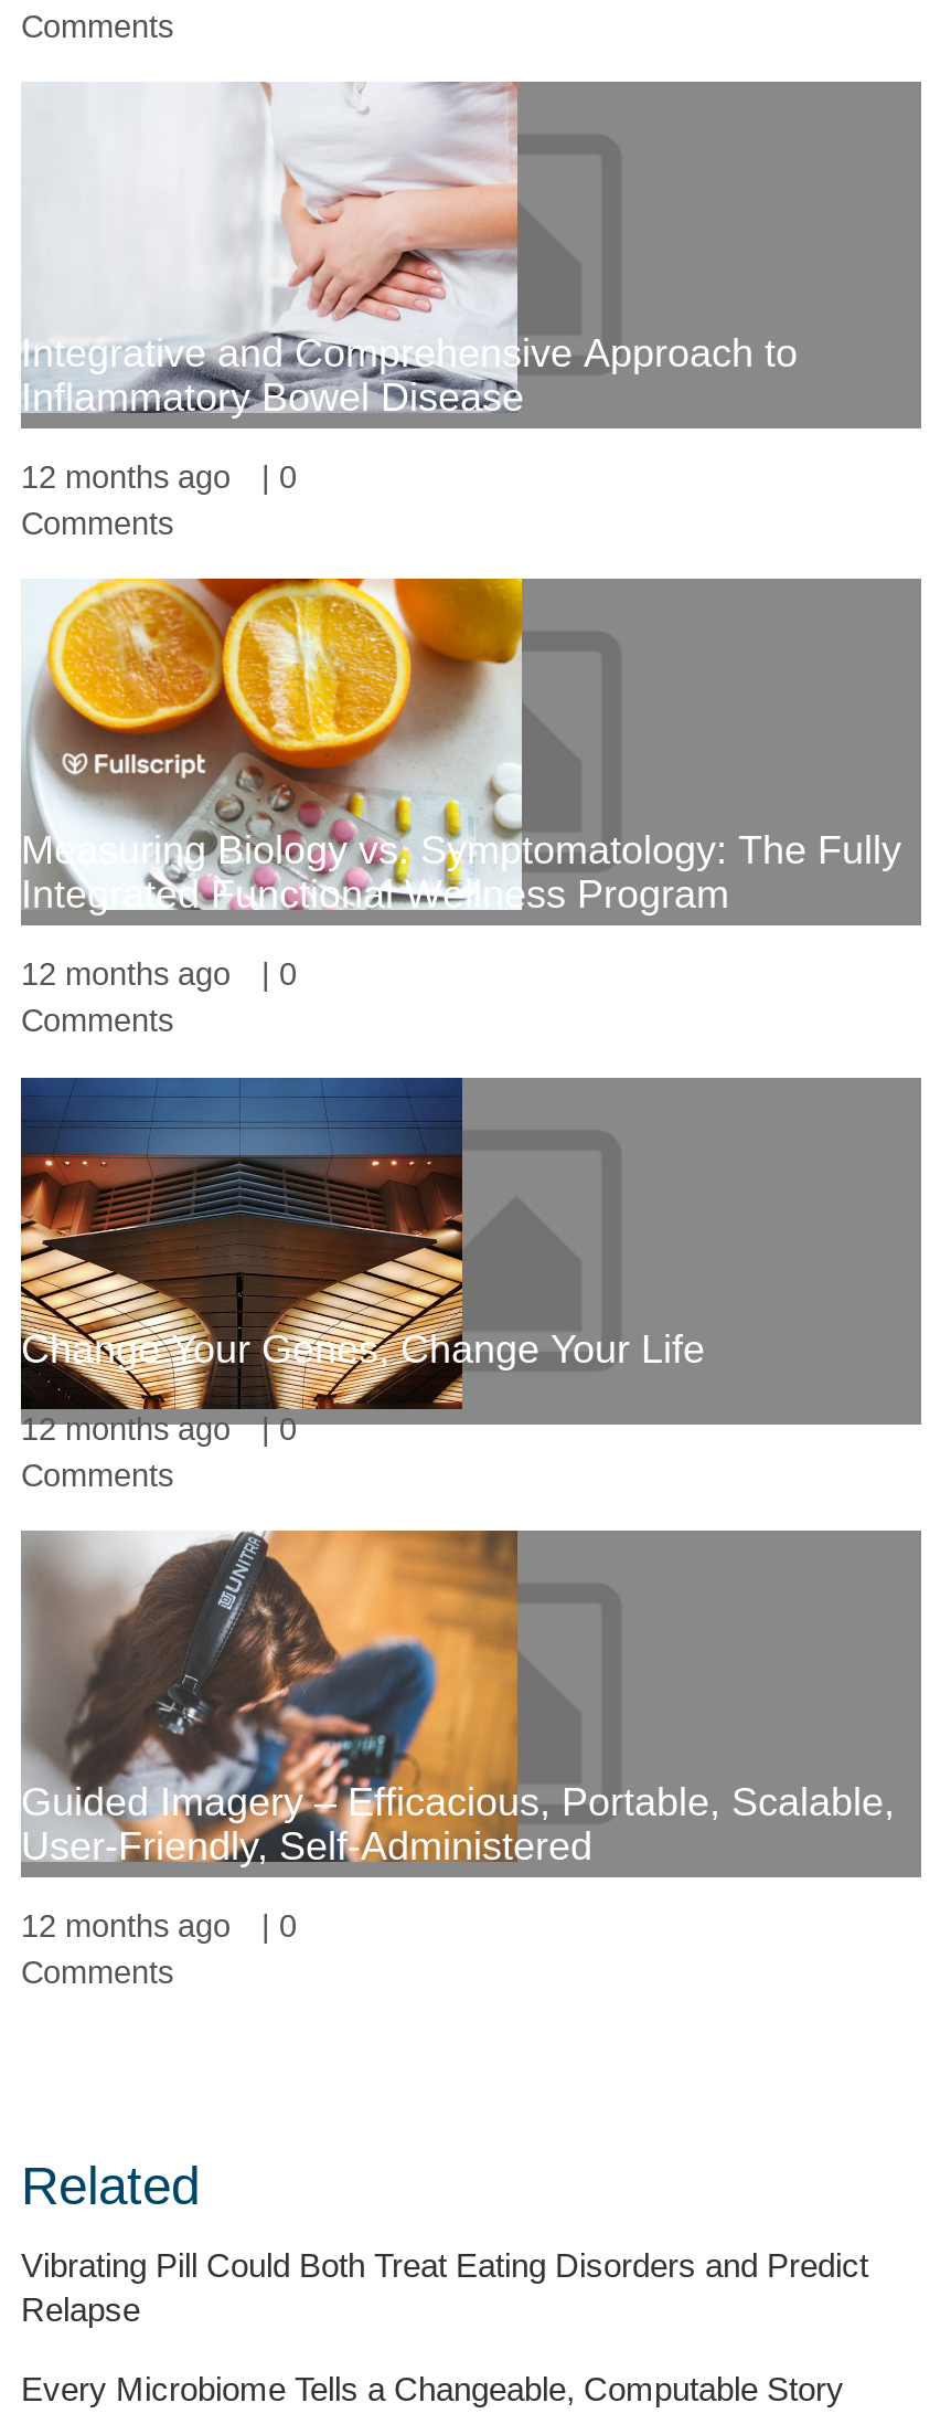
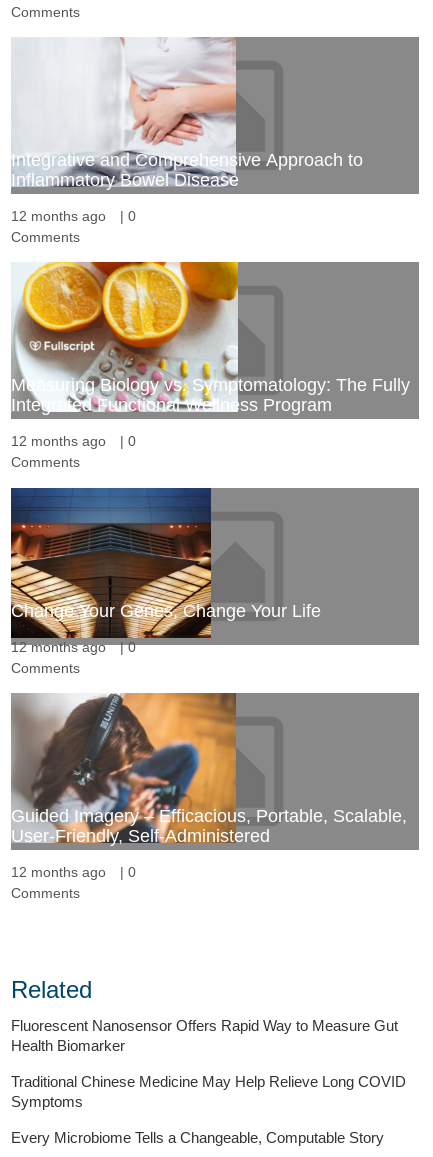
[21,2246,868,2328] Vibrating Pill Could Both Treat Eating Disorders and Predict | Relapse -> [11,1017,406,1110] Fluorescent Nanosensor Offers Rapid Way to Measure Gut | Health Biomarker | Traditional Chinese Medicine May Help Relieve Long COVID | Symptoms

